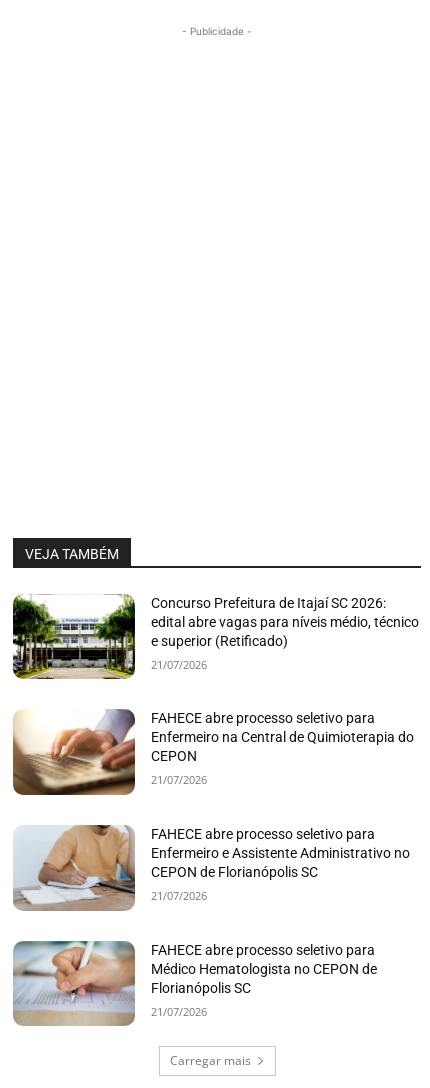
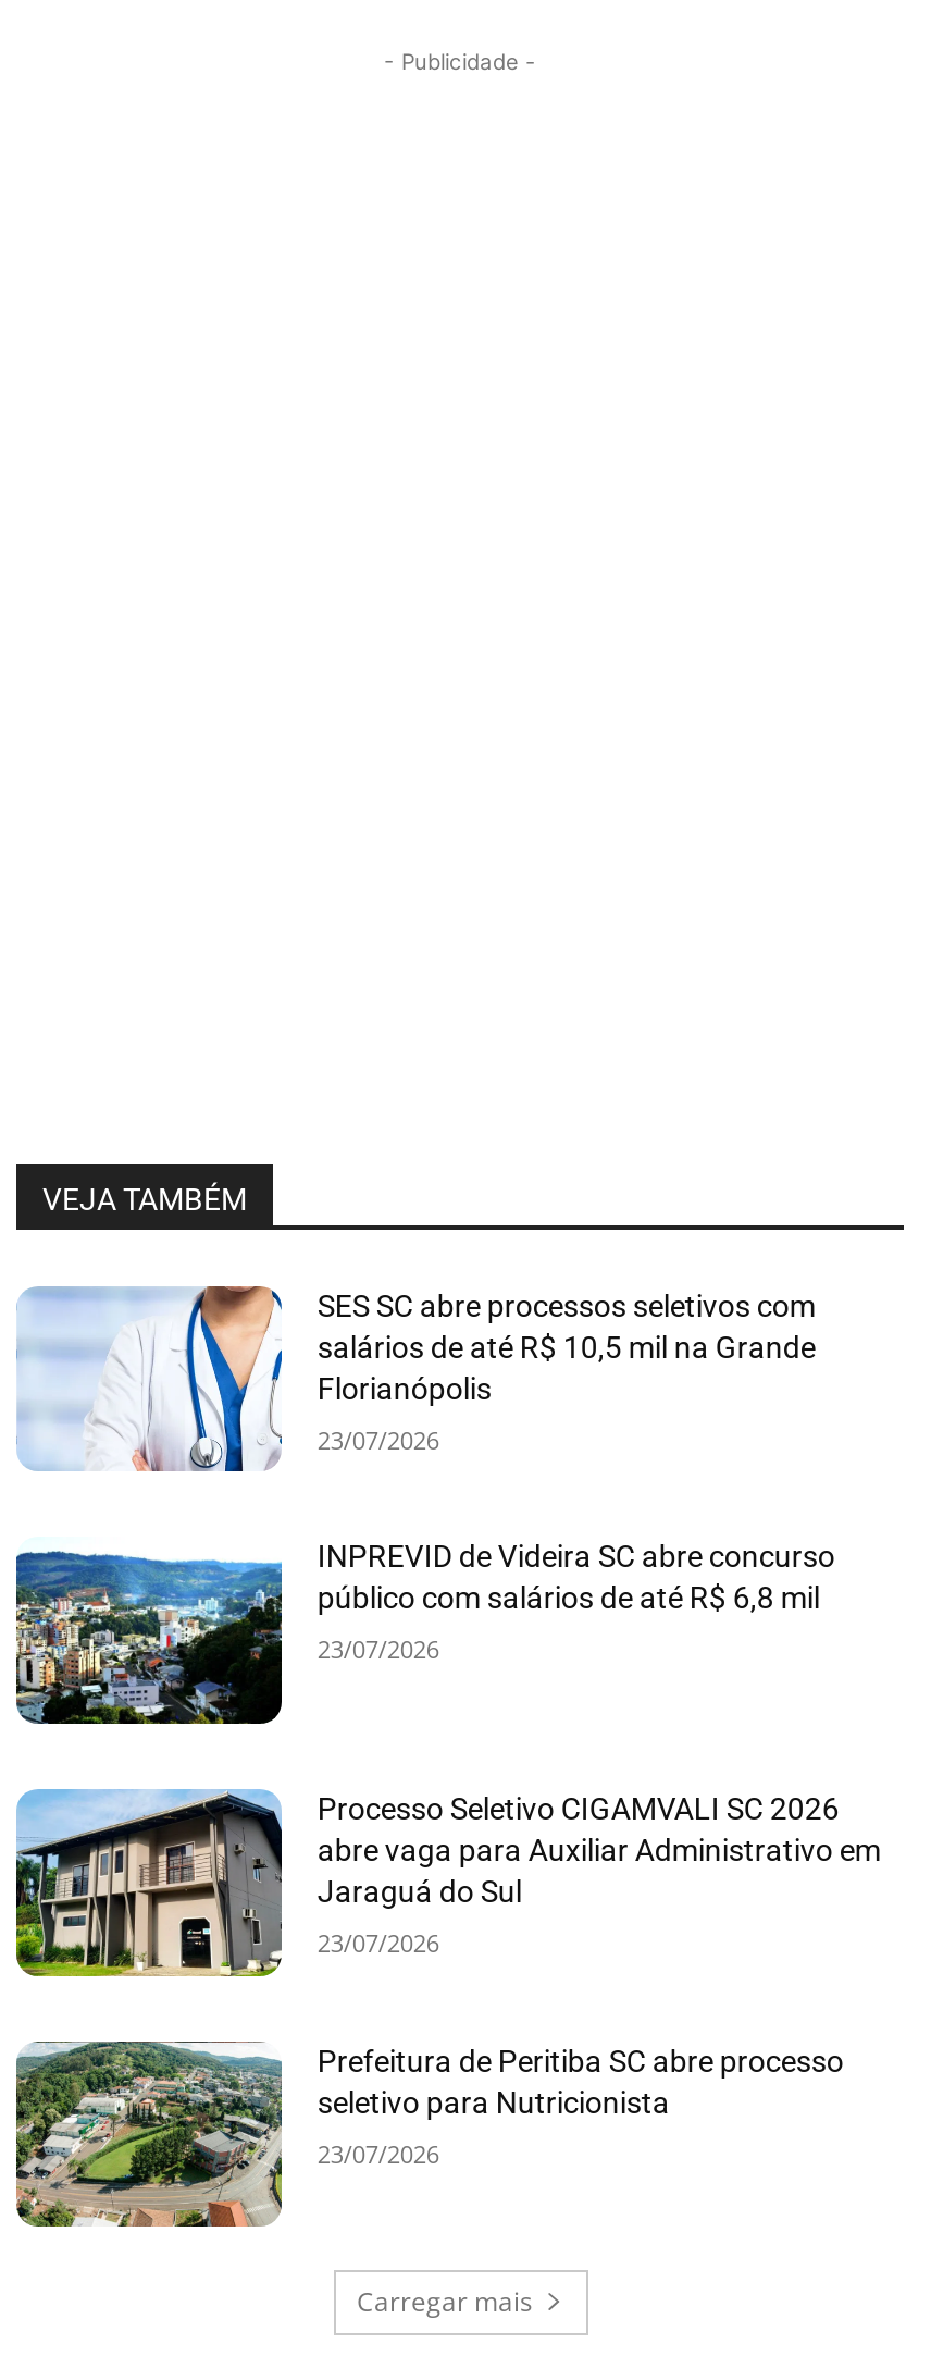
[12,594,419,680] [image] | Concurso Prefeitura de Itajaí SC 2026: | edital abre vagas para níveis médio, técnico | e superior (Retificado) -> [16,1284,815,1473] [image] | SES SC abre processos seletivos com | salários de até R$ 10,5 mil na Grande | Florianópolis
[151,657,207,672] 21/07/2026 -> [317,1423,439,1455] 23/07/2026
[12,708,414,796] [image] | FAHECE abre processo seletivo para | Enfermeiro na Central de Quimioterapia do | CEPON -> [14,1537,835,1726] [image] | INPREVID de Videira SC abre concurso | público com salários de até R$ 6,8 mil
[151,772,207,787] 21/07/2026 -> [317,1633,439,1666] 23/07/2026
[13,824,410,912] [image] | FAHECE abre processo seletivo para | Enfermeiro e Assistente Administrativo no | CEPON de Florianópolis SC -> [14,1787,881,1978] [image] | Processo Seletivo CIGAMVALI SC 2026 | abre vaga para Auxiliar Administrativo em | Jaraguá do Sul
[151,888,207,903] 21/07/2026 -> [317,1926,439,1959] 23/07/2026
[12,941,377,1026] [image] | FAHECE abre processo seletivo para | Médico Hematologista no CEPON de | Florianópolis SC -> [14,2042,844,2229] [image] | Prefeitura de Peritiba SC abre processo | seletivo para Nutricionista
[151,1004,207,1019] 21/07/2026 -> [317,2136,439,2169] 23/07/2026

